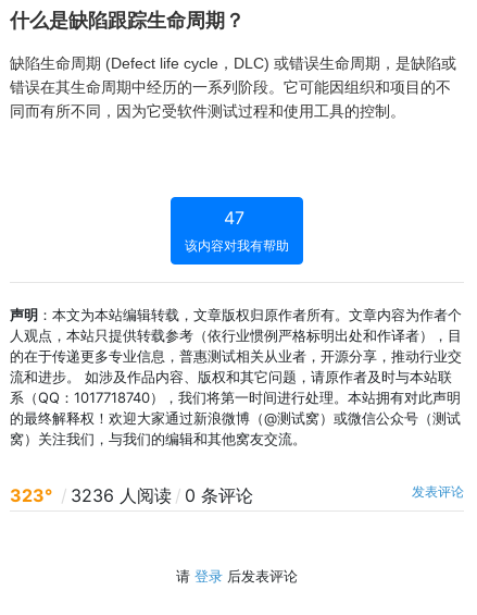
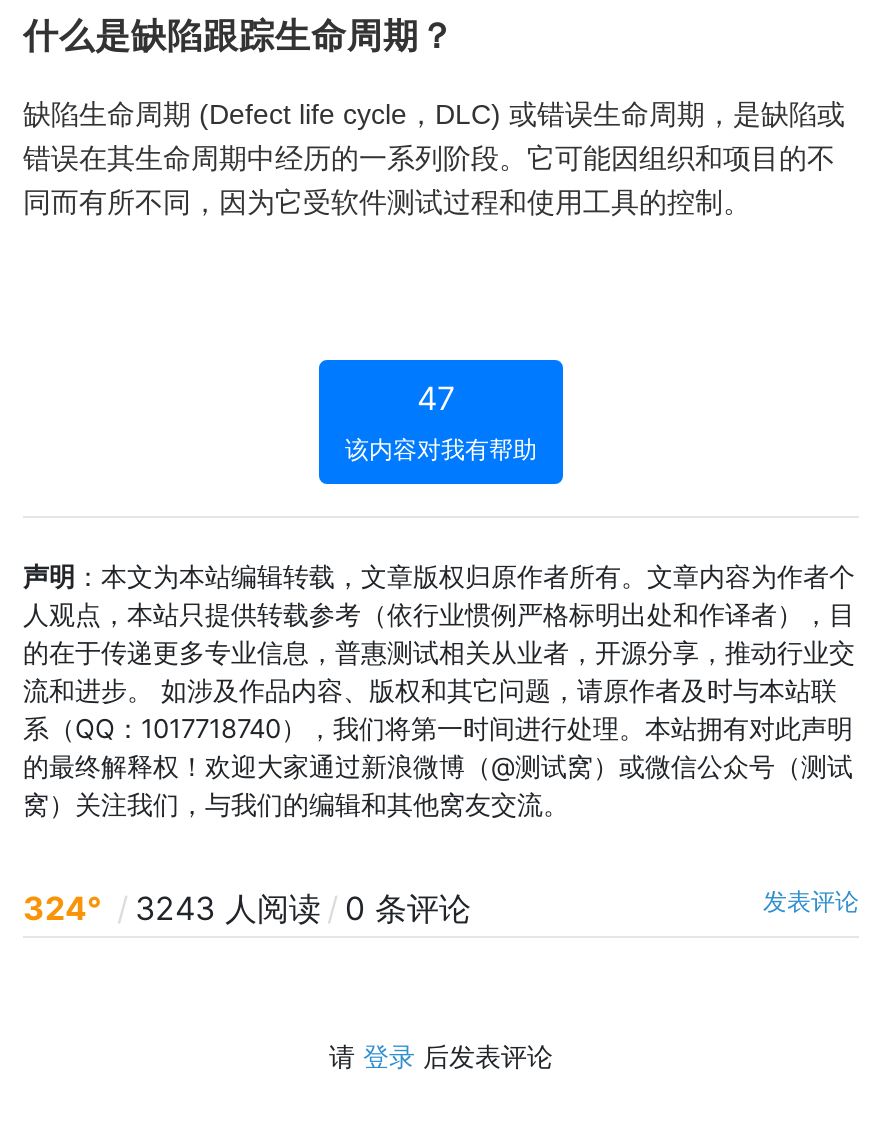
[10,485,253,506] 323° / 3236 人阅读 / 0 条评论 -> [23,889,471,929] 324° / 3243 人阅读 / 0 条评论

